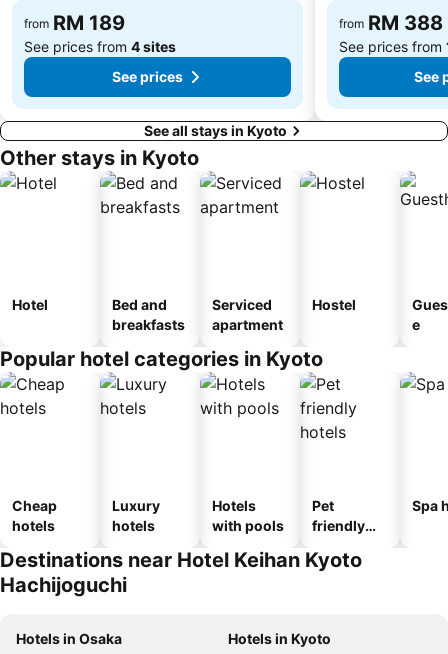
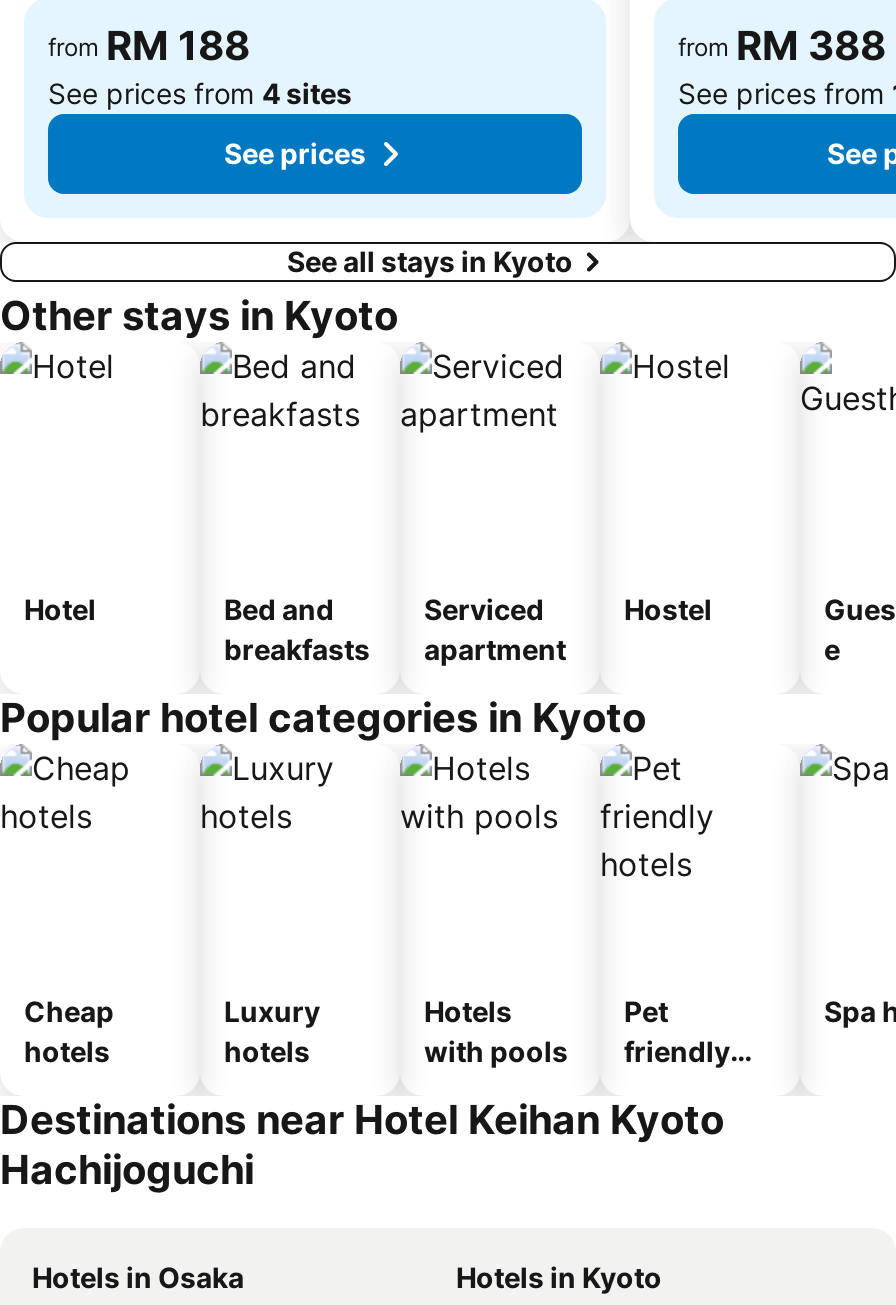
[24,11,125,35] from RM 189 -> [48,21,250,69] from RM 188

